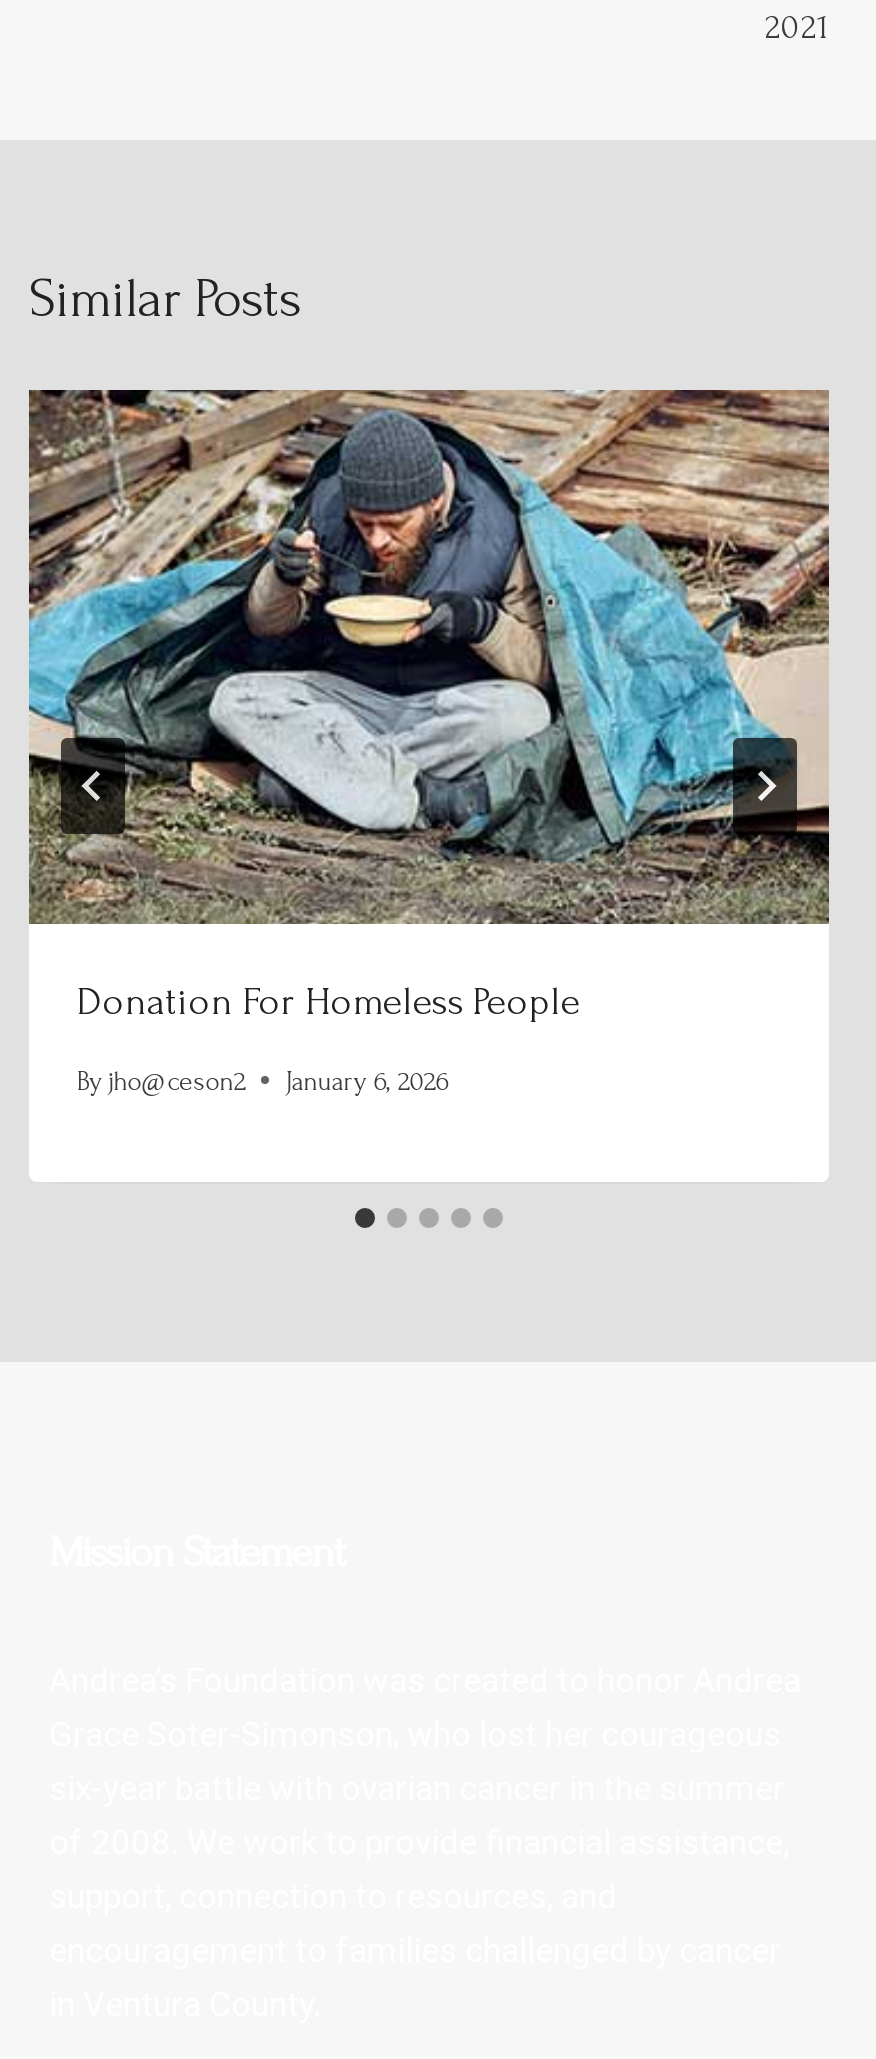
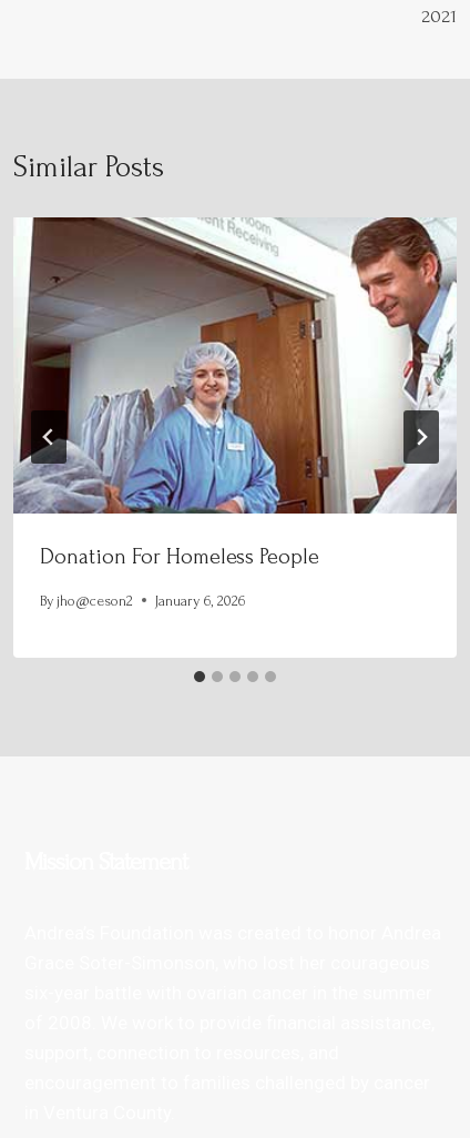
[27,388,831,926] [image] -> [13,216,457,515] [image]

